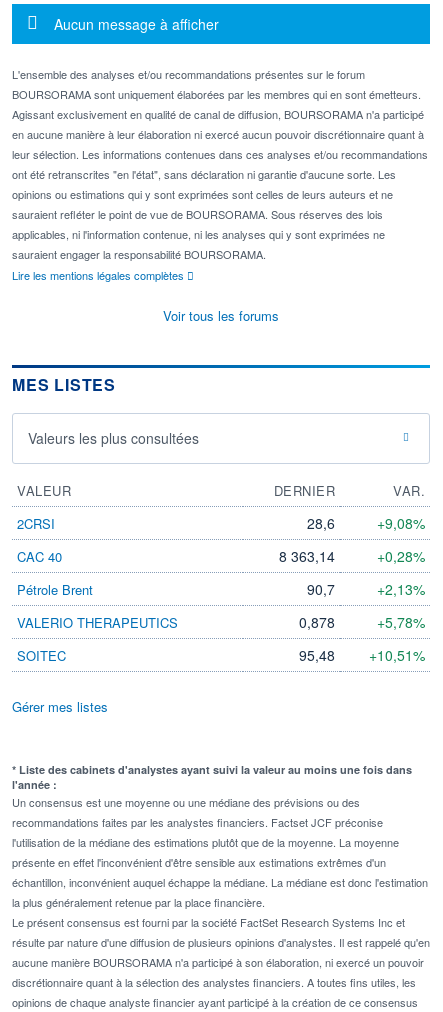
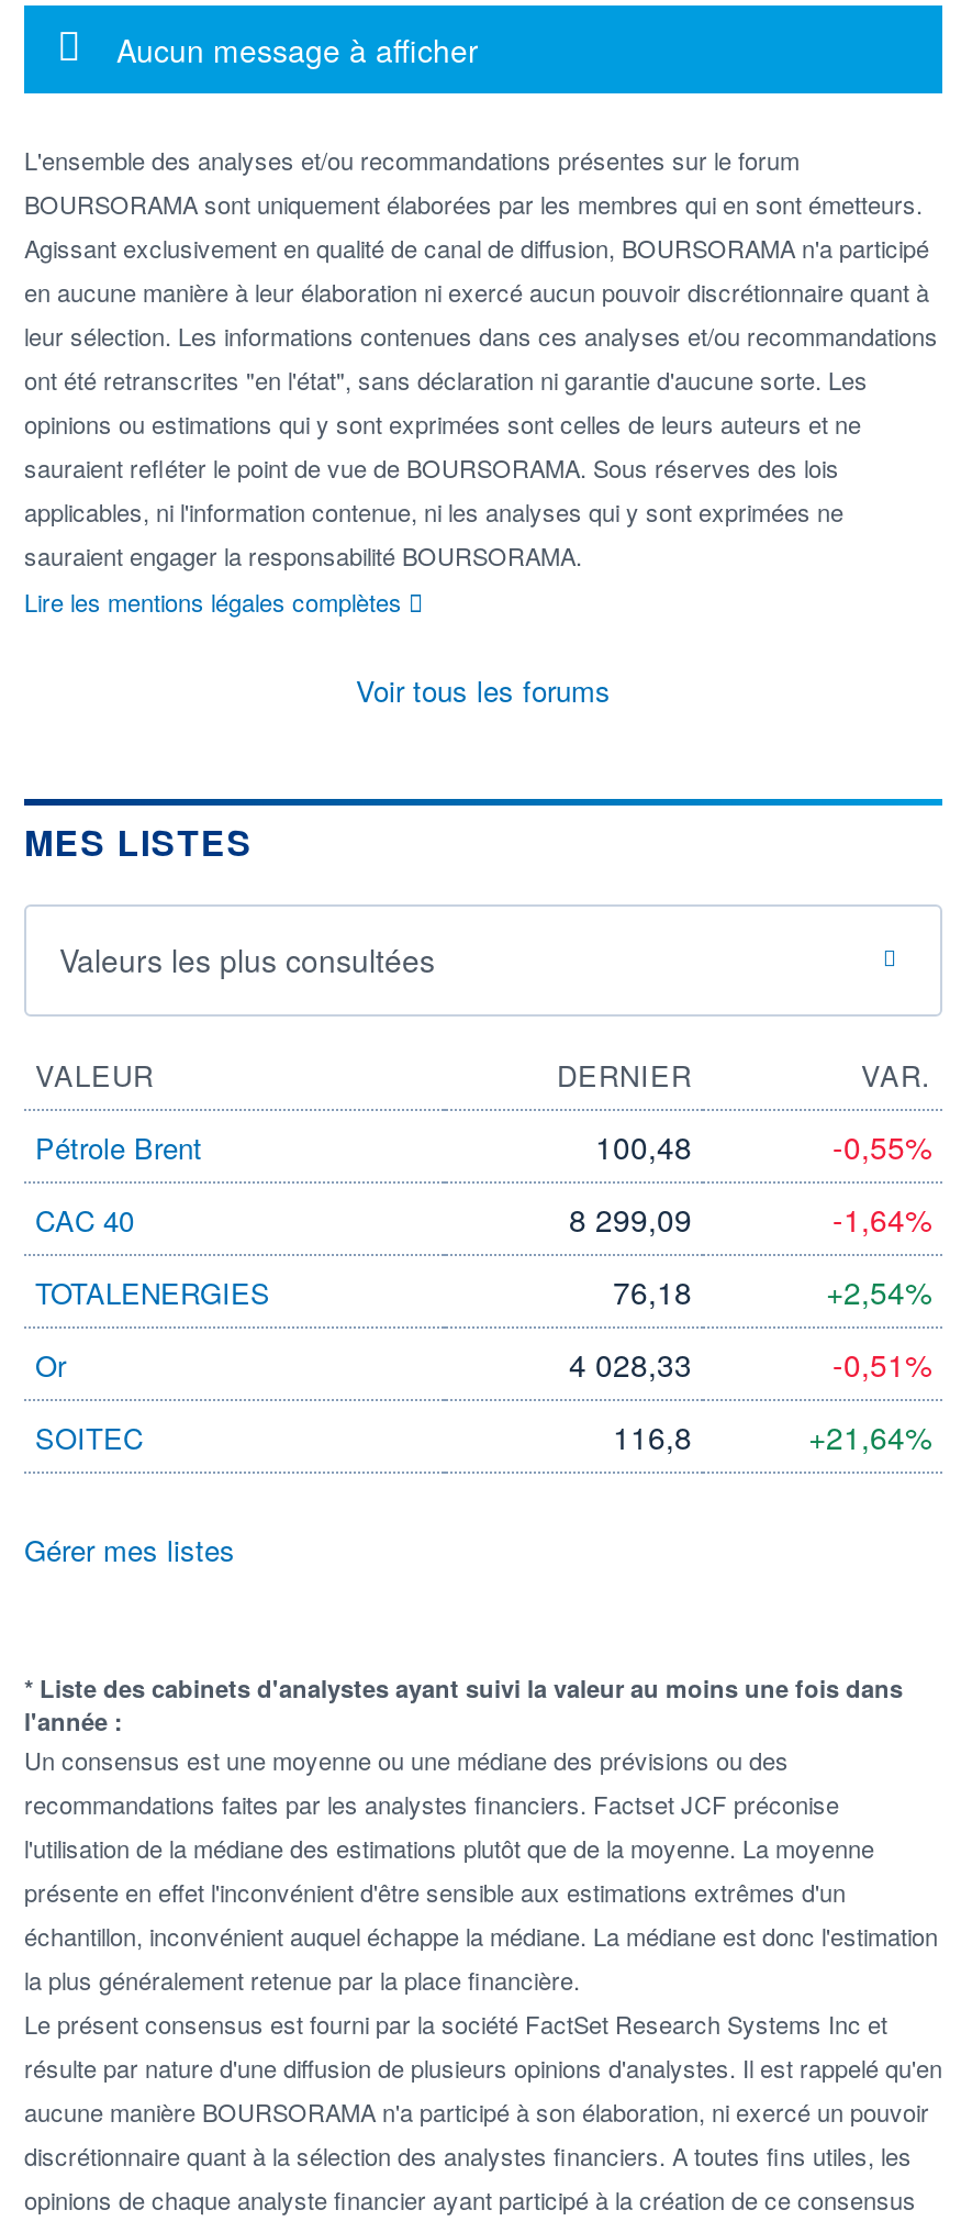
[17,513,425,533] 2CRSI | 28,6 | +9,08% -> [595,1124,931,1168] 100,48 | -0,55%
[279,546,425,566] 8 363,14 | +0,28% -> [569,1197,931,1241] 8 299,09 | -1,64%
moved [17,580,93,599] -> [35,1126,202,1168]: Pétrole Brent
[307,579,425,599] 90,7 | +2,13% -> [35,1269,931,1313] TOTALENERGIES | 76,18 | +2,54%
[17,612,425,632] VALERIO THERAPEUTICS | 0,878 | +5,78% -> [35,1342,931,1386] Or | 4 028,33 | -0,51%
[299,645,335,665] 95,48 -> [613,1414,692,1458] 116,8
[369,645,425,665] +10,51% -> [808,1414,931,1458] +21,64%

